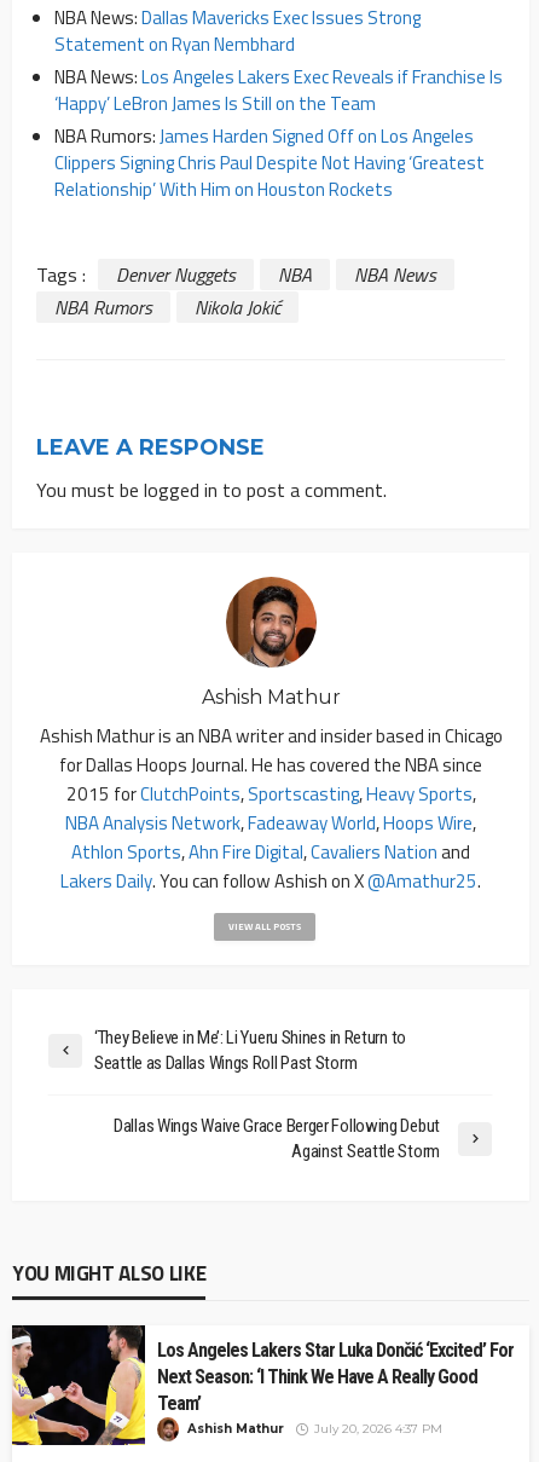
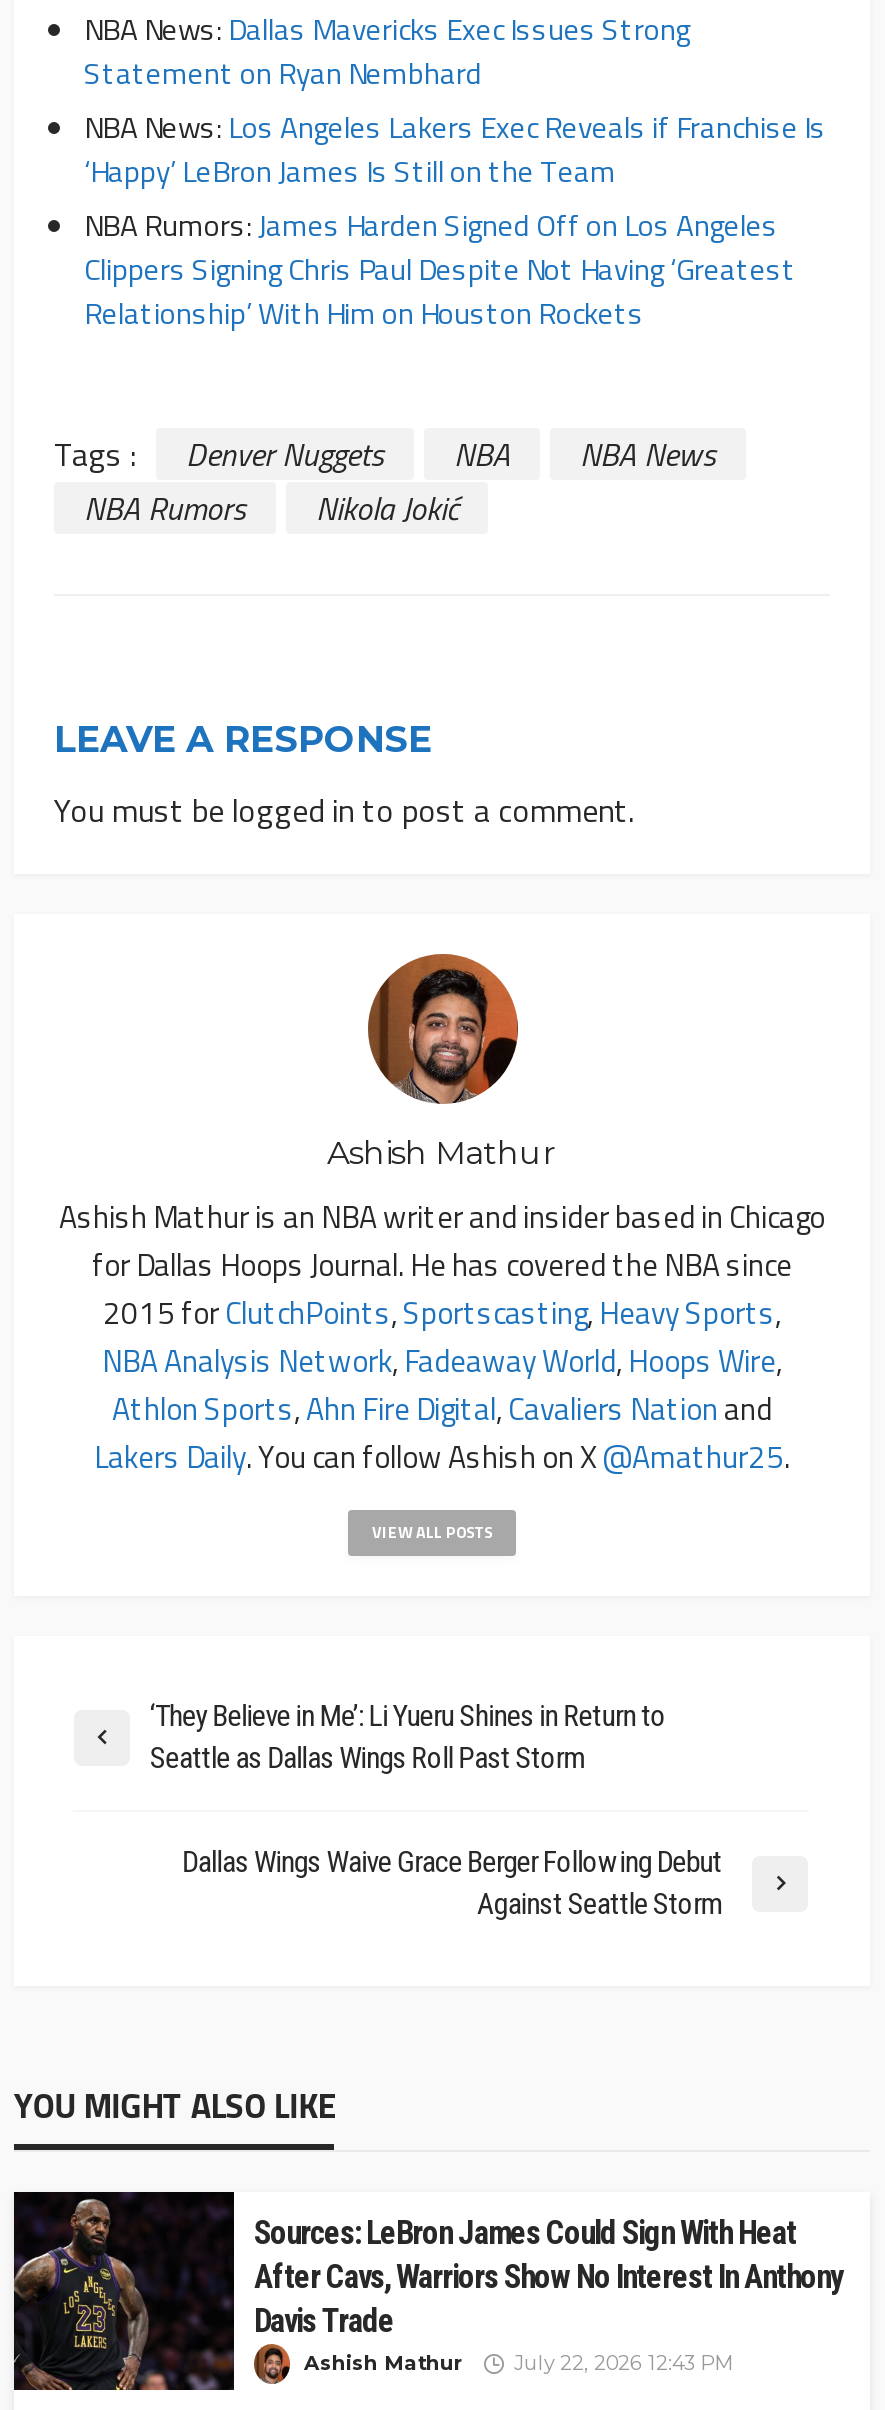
[11,1325,514,1446] [image] | Los Angeles Lakers Star Luka Dončić ‘Excited’ For | Next Season: ‘I Think We Have A Really Good | Team’ -> [12,2192,842,2392] [image] | Sources: LeBron James Could Sign With Heat | After Cavs, Warriors Show No Interest In Anthony | Davis Trade
[187,1421,442,1436] Ashish Mathur July 20, 2026 4:37 PM -> [304,2350,734,2376] Ashish Mathur July 22, 2026 12:43 PM

